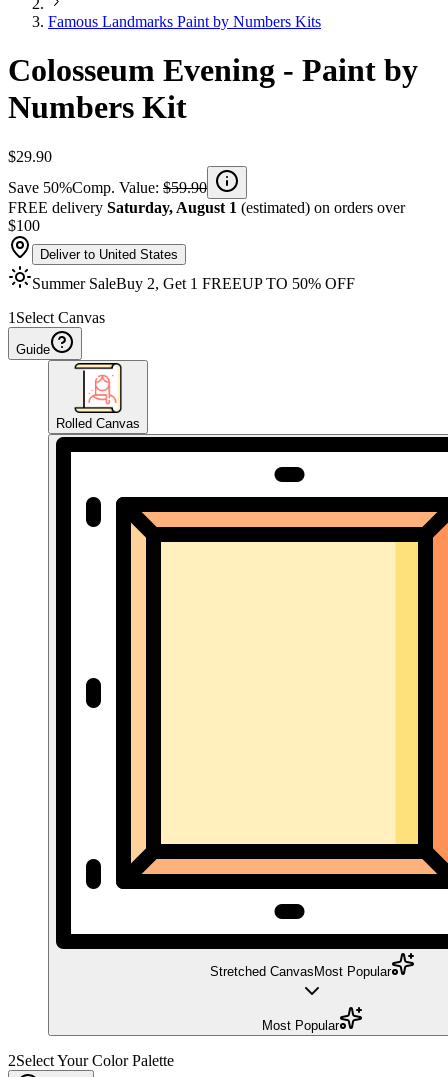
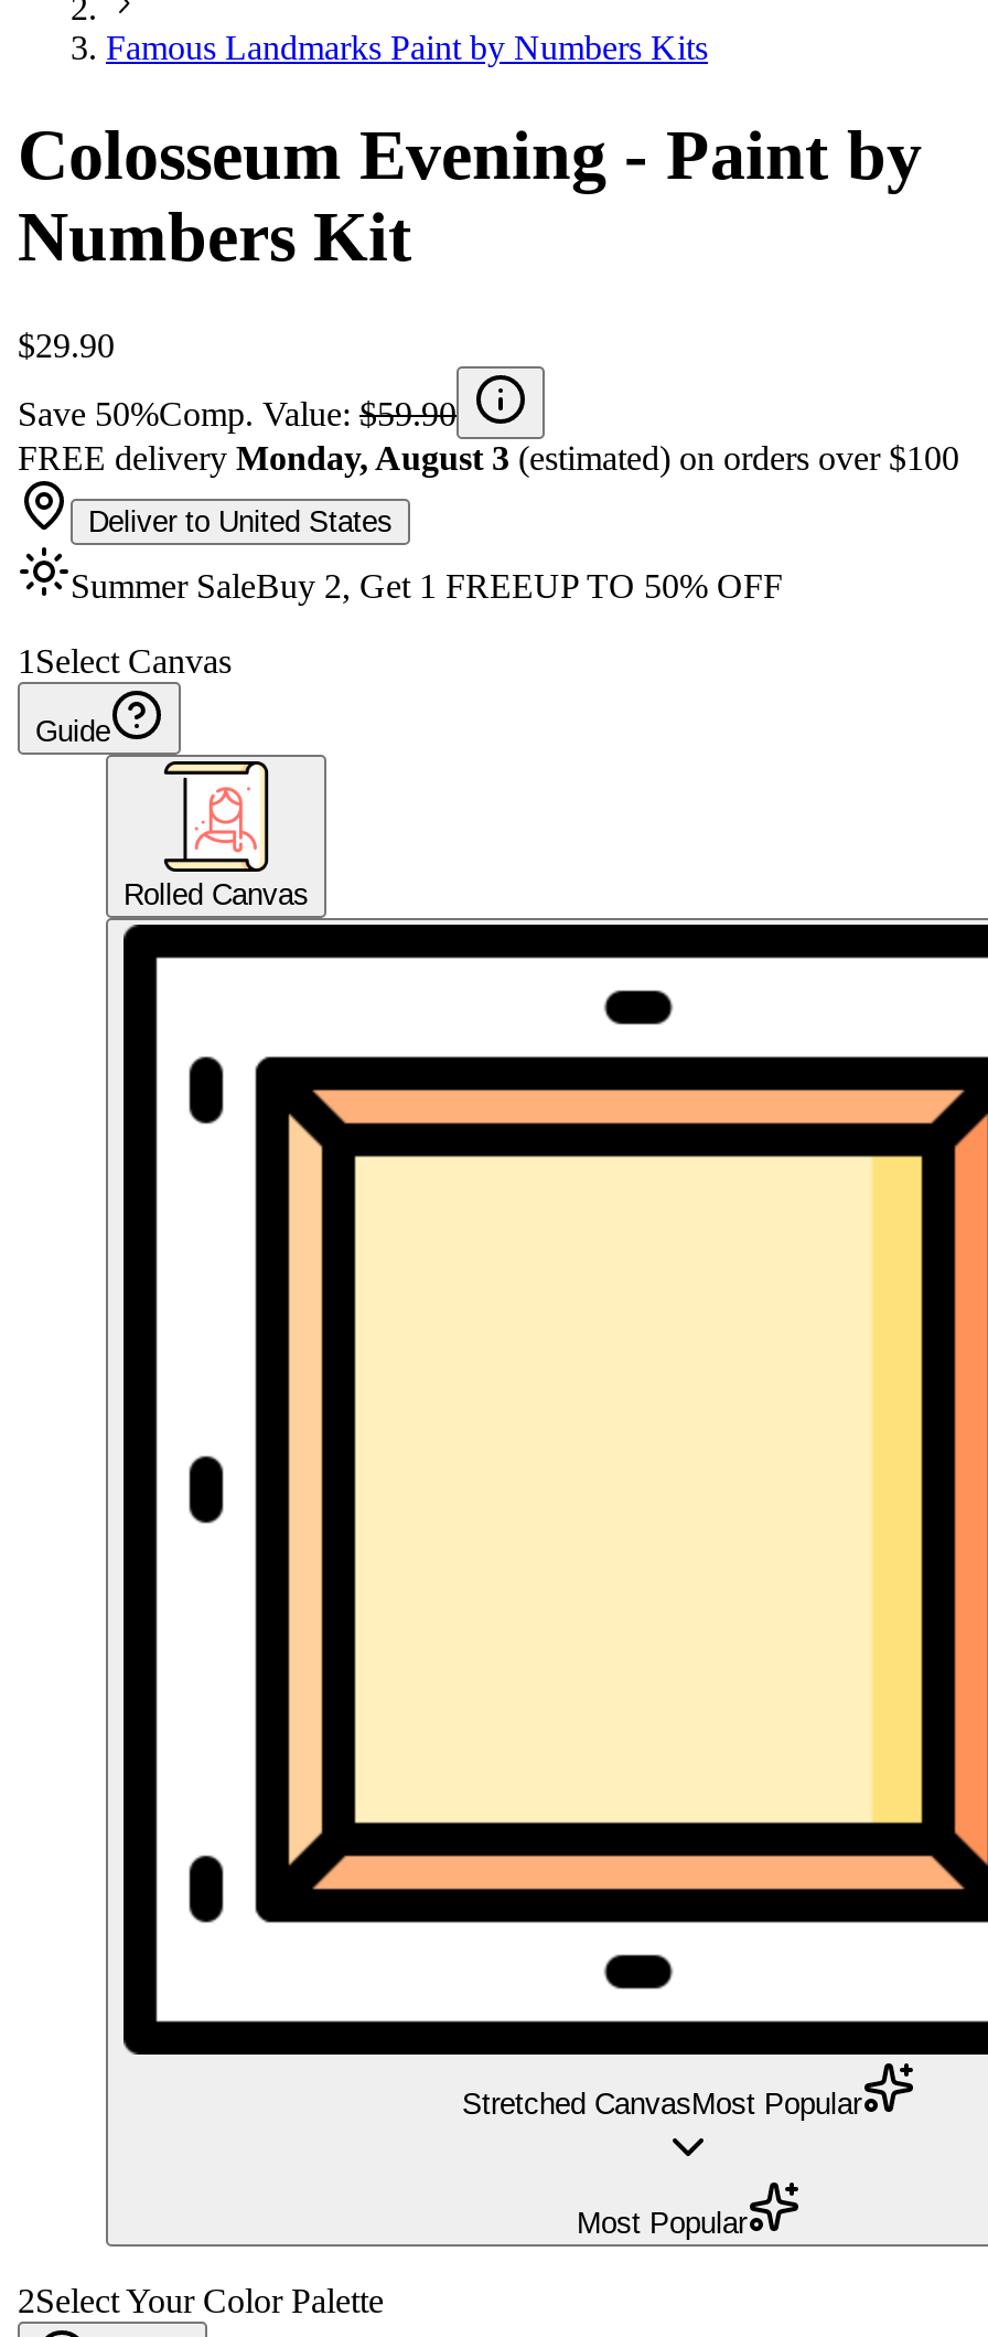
[8,199,405,234] FREE delivery Saturday, August 1 (estimated) on orders over | $100 -> [18,438,959,476] FREE delivery Monday, August 3 (estimated) on orders over $100

